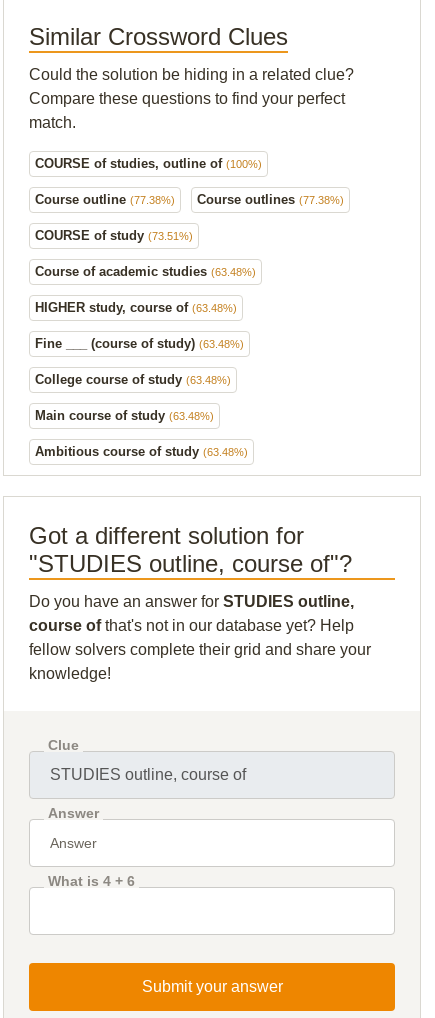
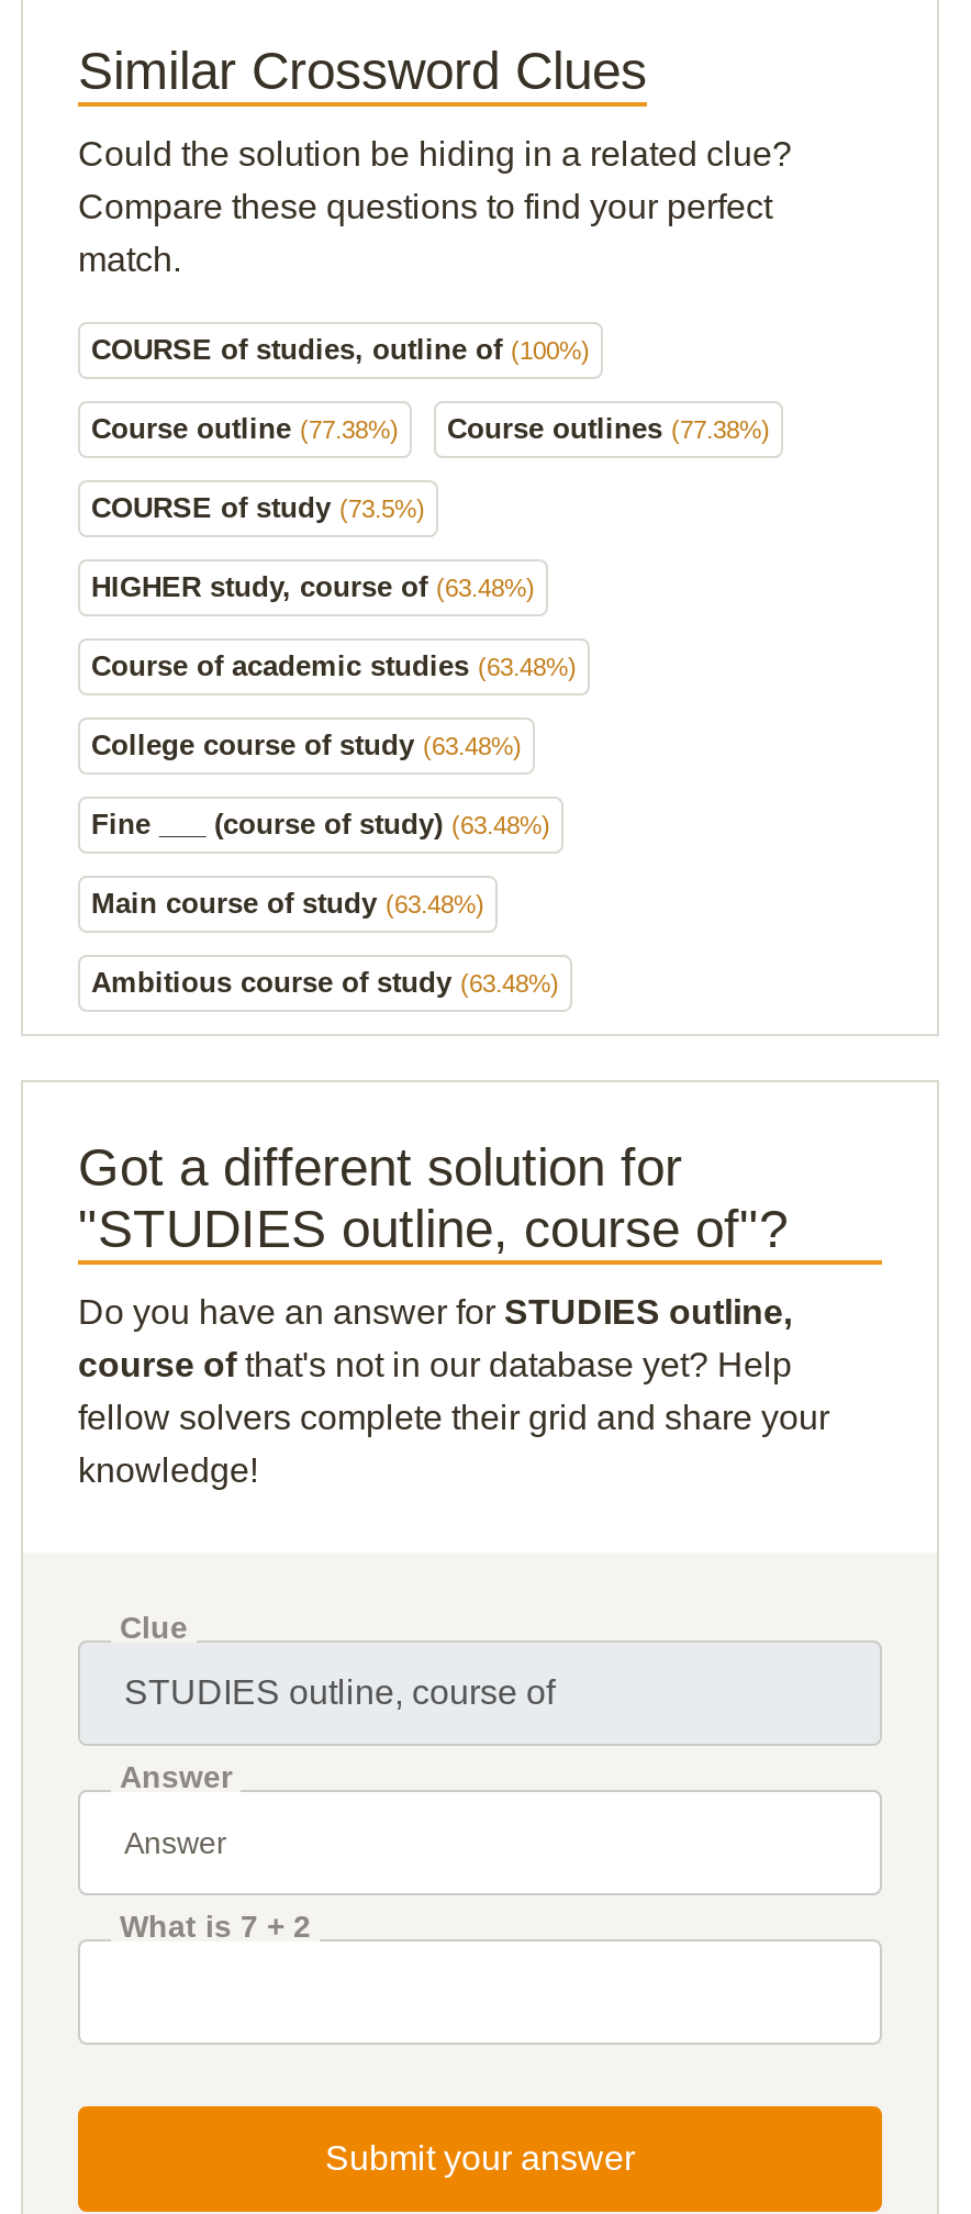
[35,228,193,243] COURSE of study (73.51%) -> [91,490,425,523] COURSE of study (73.5%)
moved [35,264,256,279] -> [91,648,577,681]: Course of academic studies (63.48%)
moved [35,300,237,315] -> [91,569,535,602]: HIGHER study, course of (63.48%)
moved [35,336,244,351] -> [91,807,550,840]: Fine ___ (course of study) (63.48%)
moved [35,372,231,387] -> [91,728,522,761]: College course of study (63.48%)
[48,873,135,889] What is 4 + 6 -> [120,1908,311,1943] What is 7 + 2

